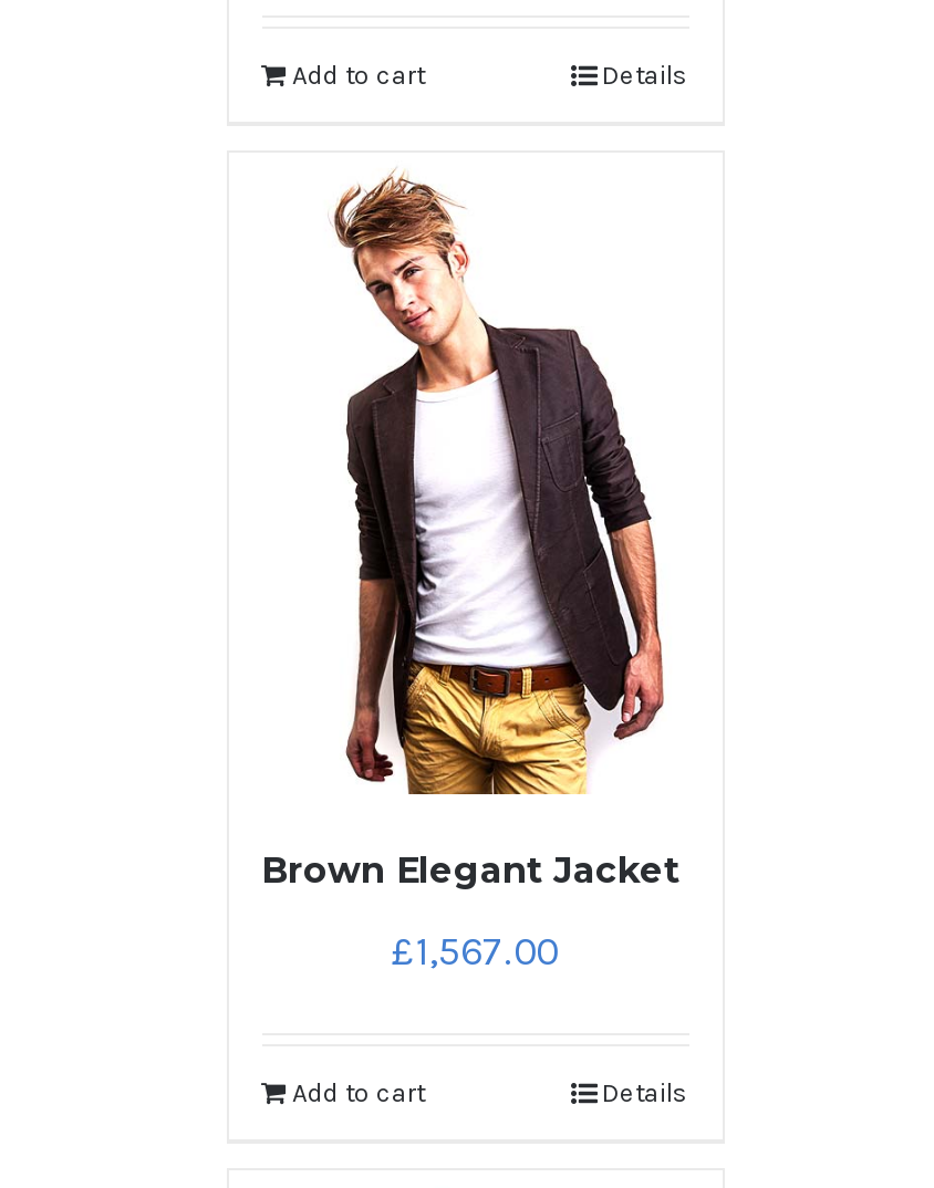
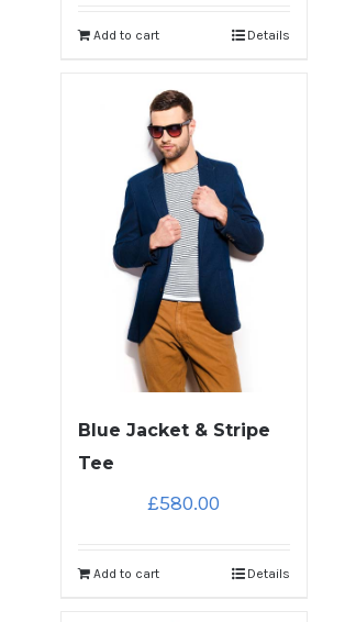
[261,170,679,976] [image] | Brown Elegant Jacket | £1,567.00 -> [77,89,276,516] [image] | Blue Jacket & Stripe | Tee | £580.00

